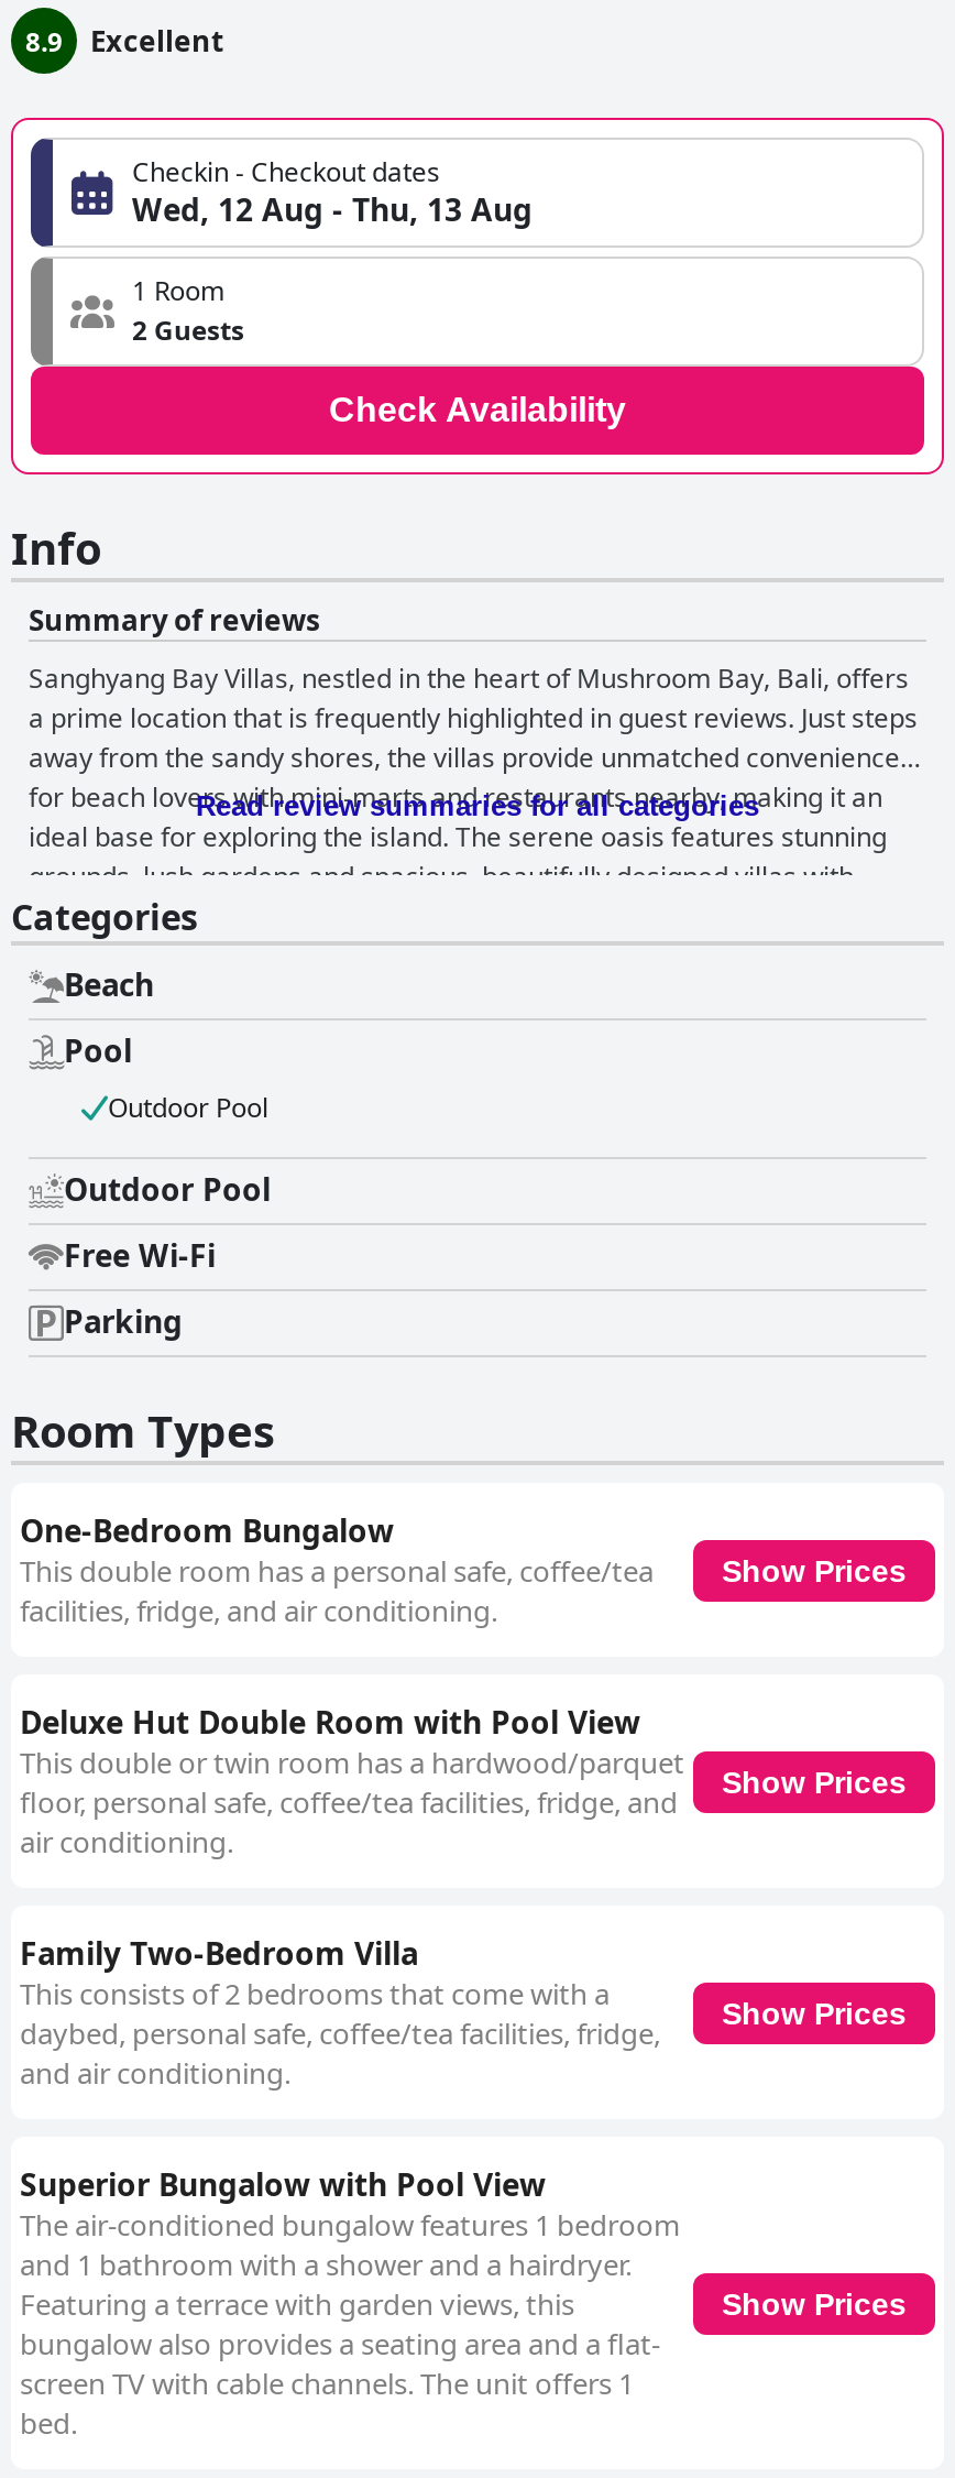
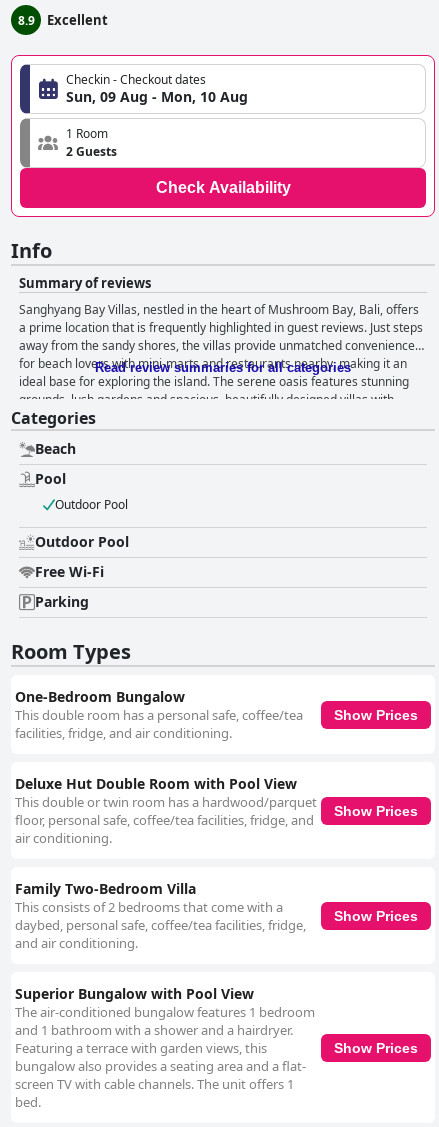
[132,188,533,230] Wed, 12 Aug - Thu, 13 Aug -> [66,87,248,106] Sun, 09 Aug - Mon, 10 Aug

